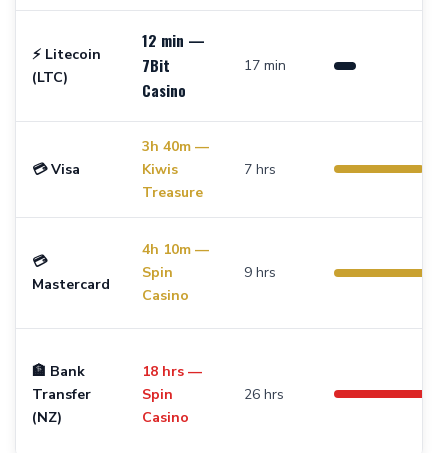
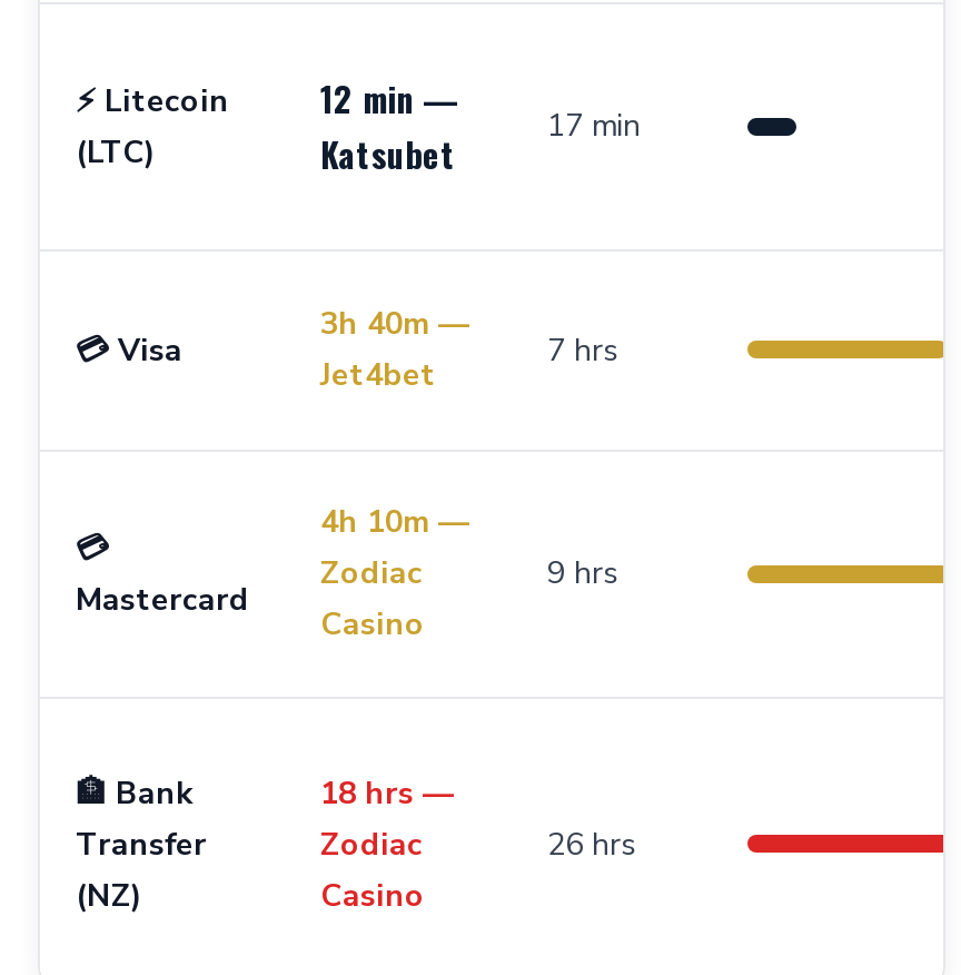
[142,54,186,101] 7Bit | Casino -> [320,129,456,178] Katsubet
[142,160,203,202] Kiwis | Treasure -> [320,354,436,396] Jet4bet
[142,263,173,282] Spin -> [320,552,423,594] Zodiac
[142,385,173,404] Spin -> [320,824,423,866] Zodiac

